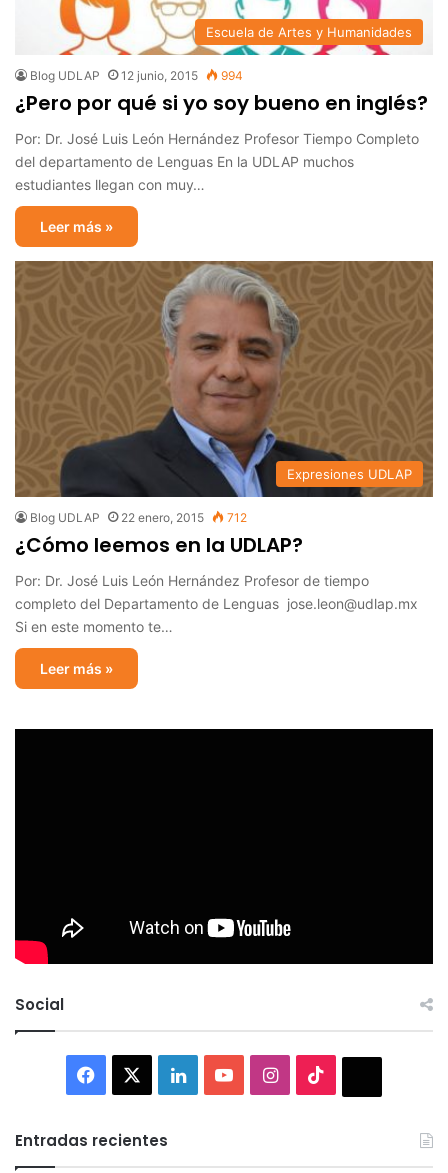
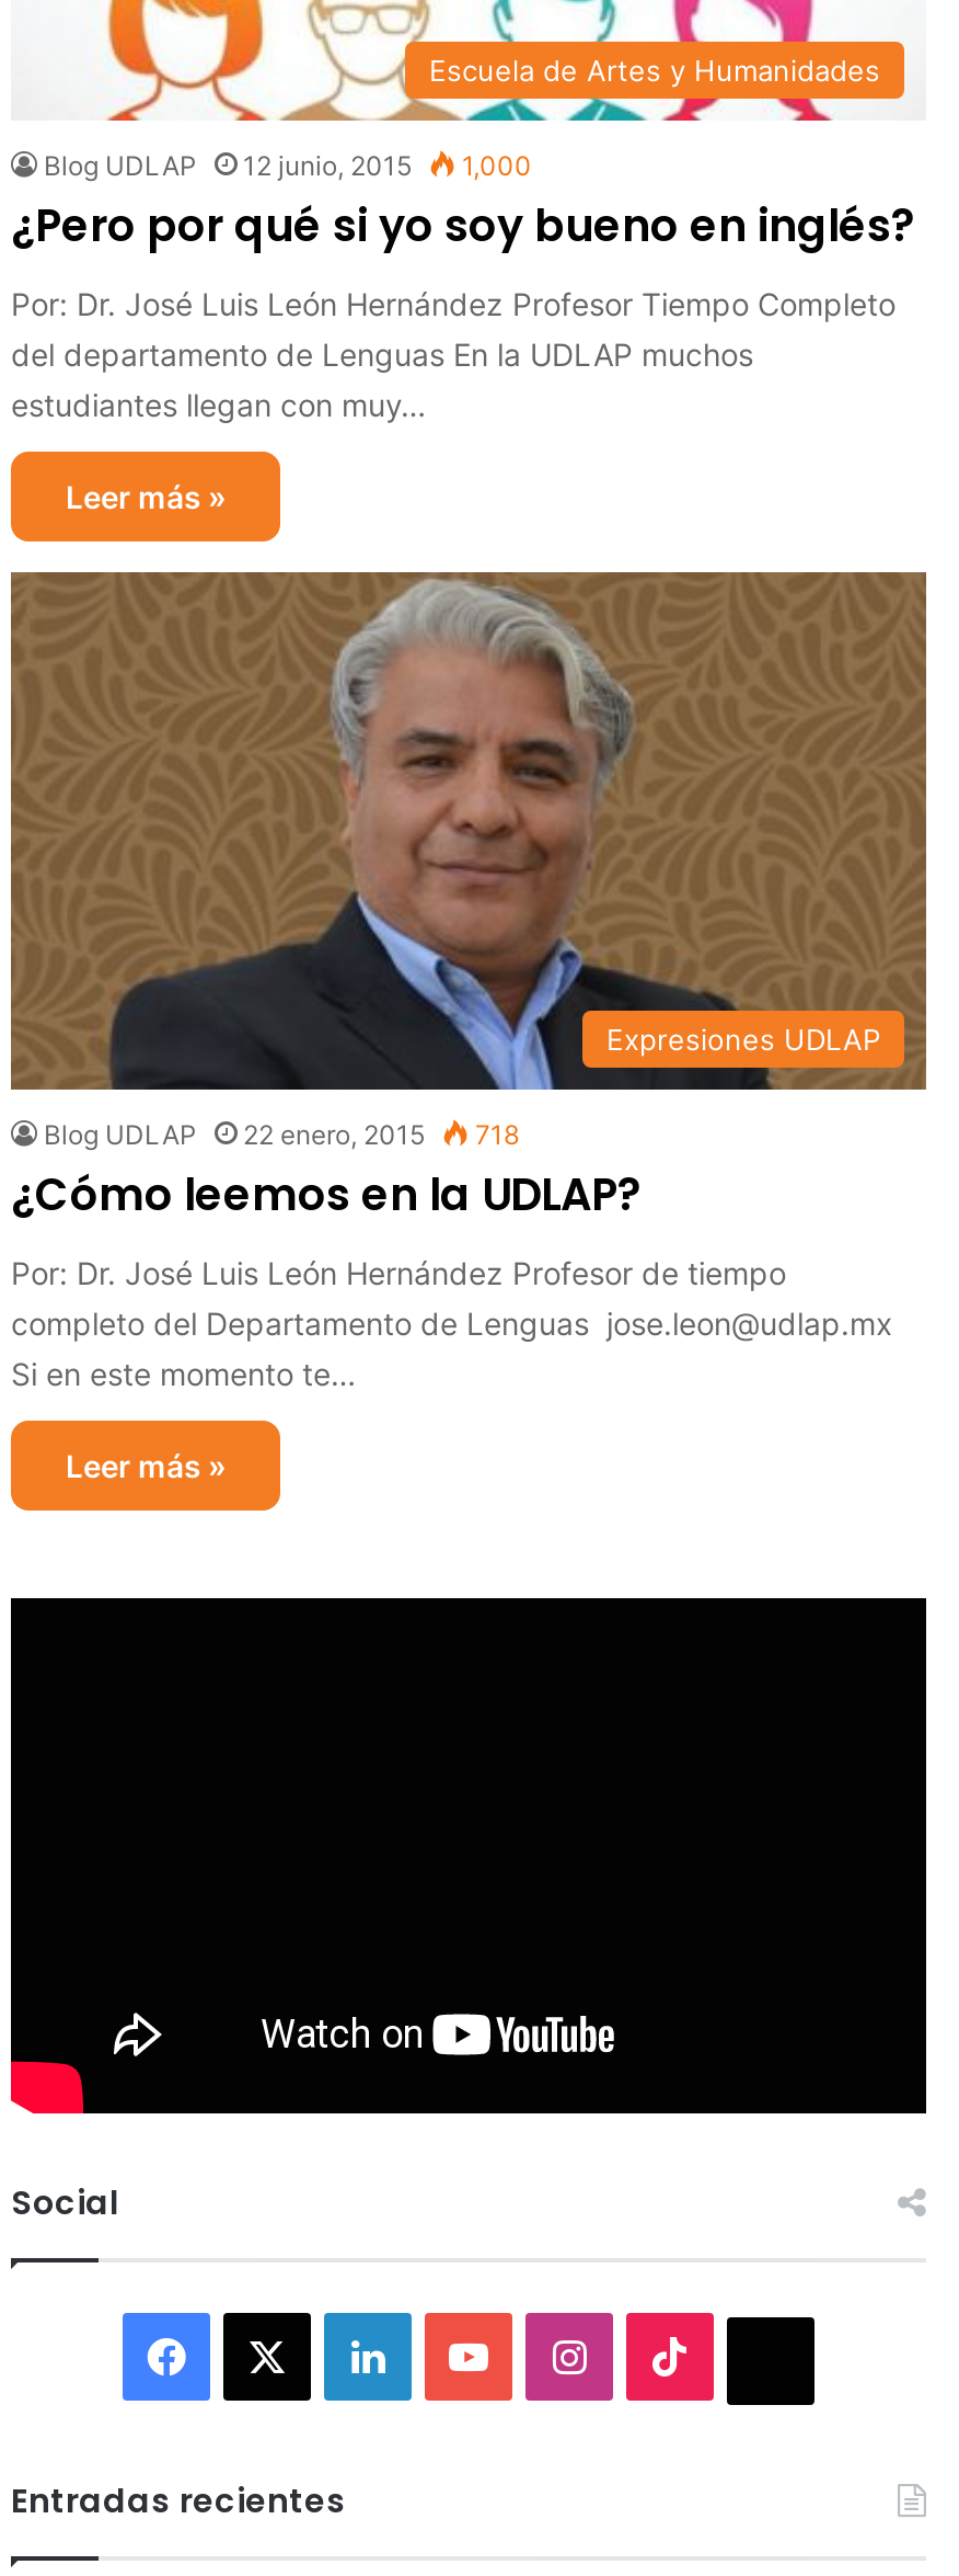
[30,68,243,83] Blog UDLAP 12 junio, 2015 994 -> [44,149,532,182] Blog UDLAP 12 junio, 2015 1,000
[30,510,247,525] Blog UDLAP 22 enero, 2015 712 -> [44,1117,519,1150] Blog UDLAP 22 enero, 2015 718

